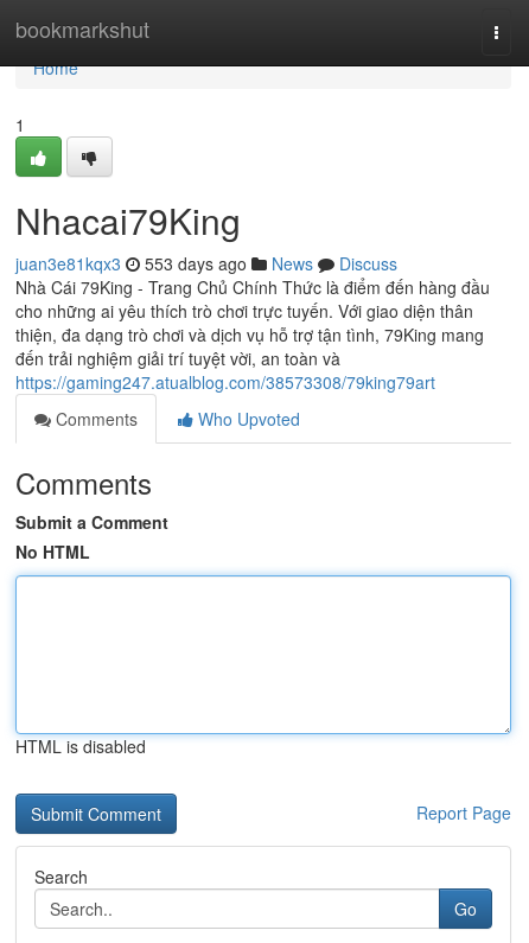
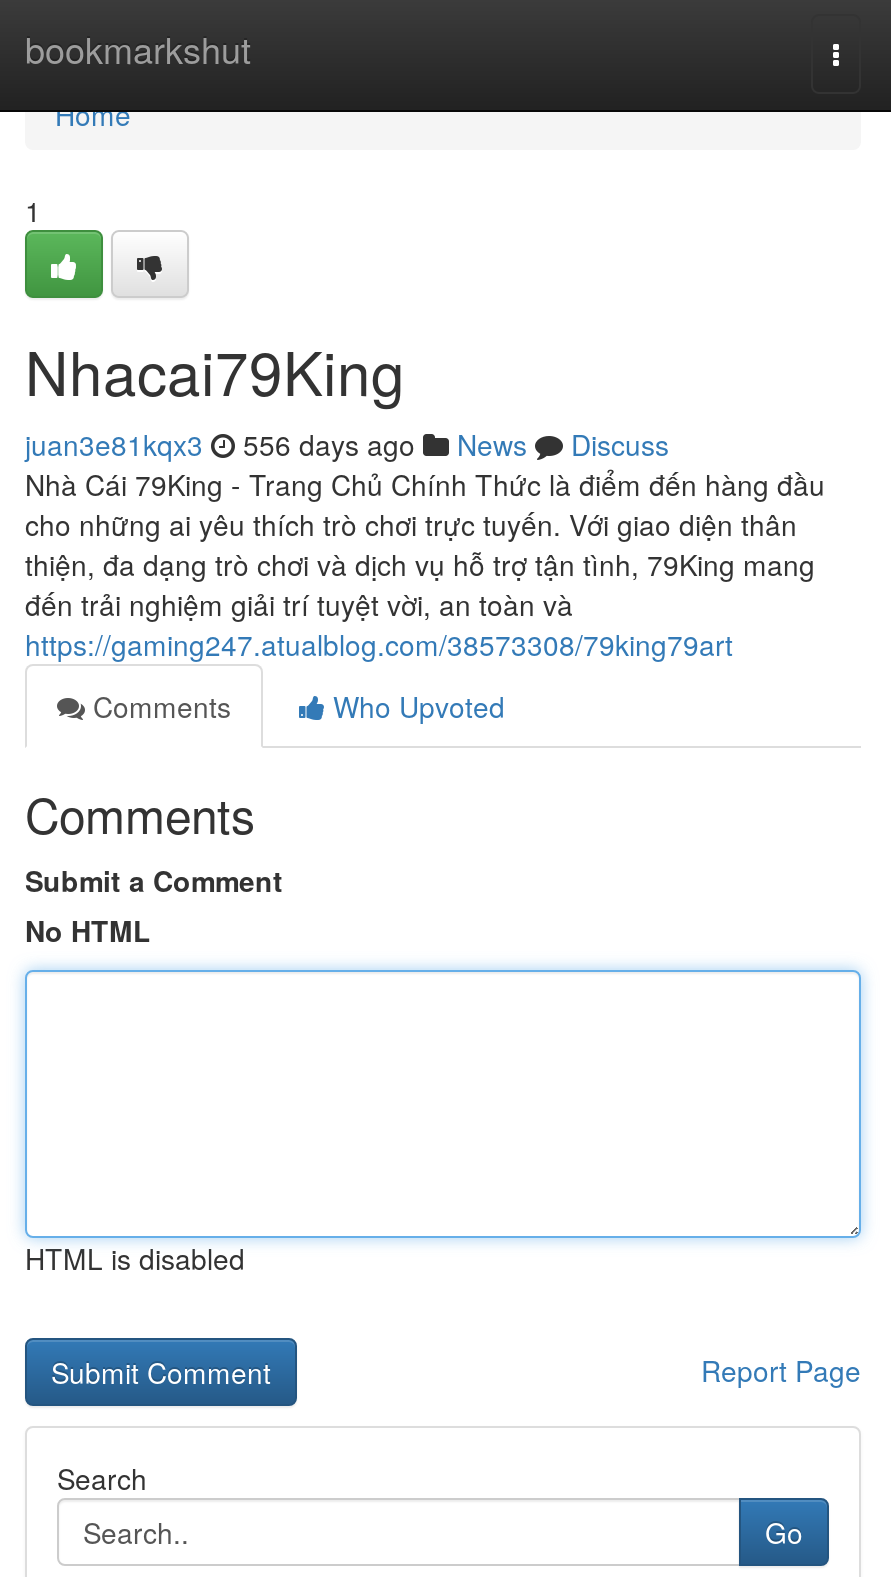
[15,251,397,275] juan3e81kqx3 553 days ago News Discuss -> [25,424,669,464] juan3e81kqx3 556 days ago News Discuss

